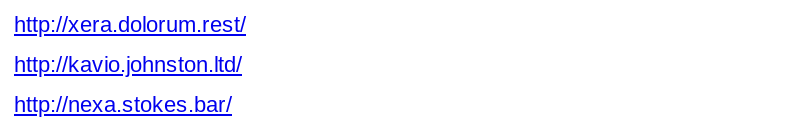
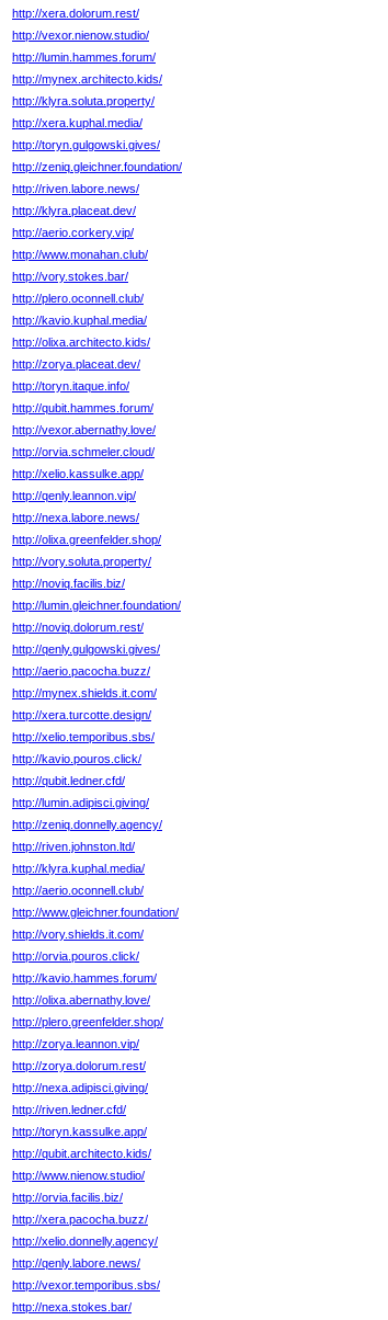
[14,52,242,76] http://kavio.johnston.ltd/ -> [12,29,182,1292] http://vexor.nienow.studio/ | http://lumin.hammes.forum/ | http://mynex.architecto.kids/ | http://klyra.soluta.property/ | http://xera.kuphal.media/ | http://toryn.gulgowski.gives/ | http://zeniq.gleichner.foundation/ | http://riven.labore.news/ | http://klyra.placeat.dev/ | http://aerio.corkery.vip/ | http://www.monahan.club/ | http://vory.stokes.bar/ | http://plero.oconnell.club/ | http://kavio.kuphal.media/ | http://olixa.architecto.kids/ | http://zorya.placeat.dev/ | http://toryn.itaque.info/ | http://qubit.hammes.forum/ | http://vexor.abernathy.love/ | http://orvia.schmeler.cloud/ | http://xelio.kassulke.app/ | http://qenly.leannon.vip/ | http://nexa.labore.news/ | http://olixa.greenfelder.shop/ | http://vory.soluta.property/ | http://noviq.facilis.biz/ | http://lumin.gleichner.foundation/ | http://noviq.dolorum.rest/ | http://qenly.gulgowski.gives/ | http://aerio.pacocha.buzz/ | http://mynex.shields.it.com/ | http://xera.turcotte.design/ | http://xelio.temporibus.sbs/ | http://kavio.pouros.click/ | http://qubit.ledner.cfd/ | http://lumin.adipisci.giving/ | http://zeniq.donnelly.agency/ | http://riven.johnston.ltd/ | http://klyra.kuphal.media/ | http://aerio.oconnell.club/ | http://www.gleichner.foundation/ | http://vory.shields.it.com/ | http://orvia.pouros.click/ | http://kavio.hammes.forum/ | http://olixa.abernathy.love/ | http://plero.greenfelder.shop/ | http://zorya.leannon.vip/ | http://zorya.dolorum.rest/ | http://nexa.adipisci.giving/ | http://riven.ledner.cfd/ | http://toryn.kassulke.app/ | http://qubit.architecto.kids/ | http://www.nienow.studio/ | http://orvia.facilis.biz/ | http://xera.pacocha.buzz/ | http://xelio.donnelly.agency/ | http://qenly.labore.news/ | http://vexor.temporibus.sbs/

